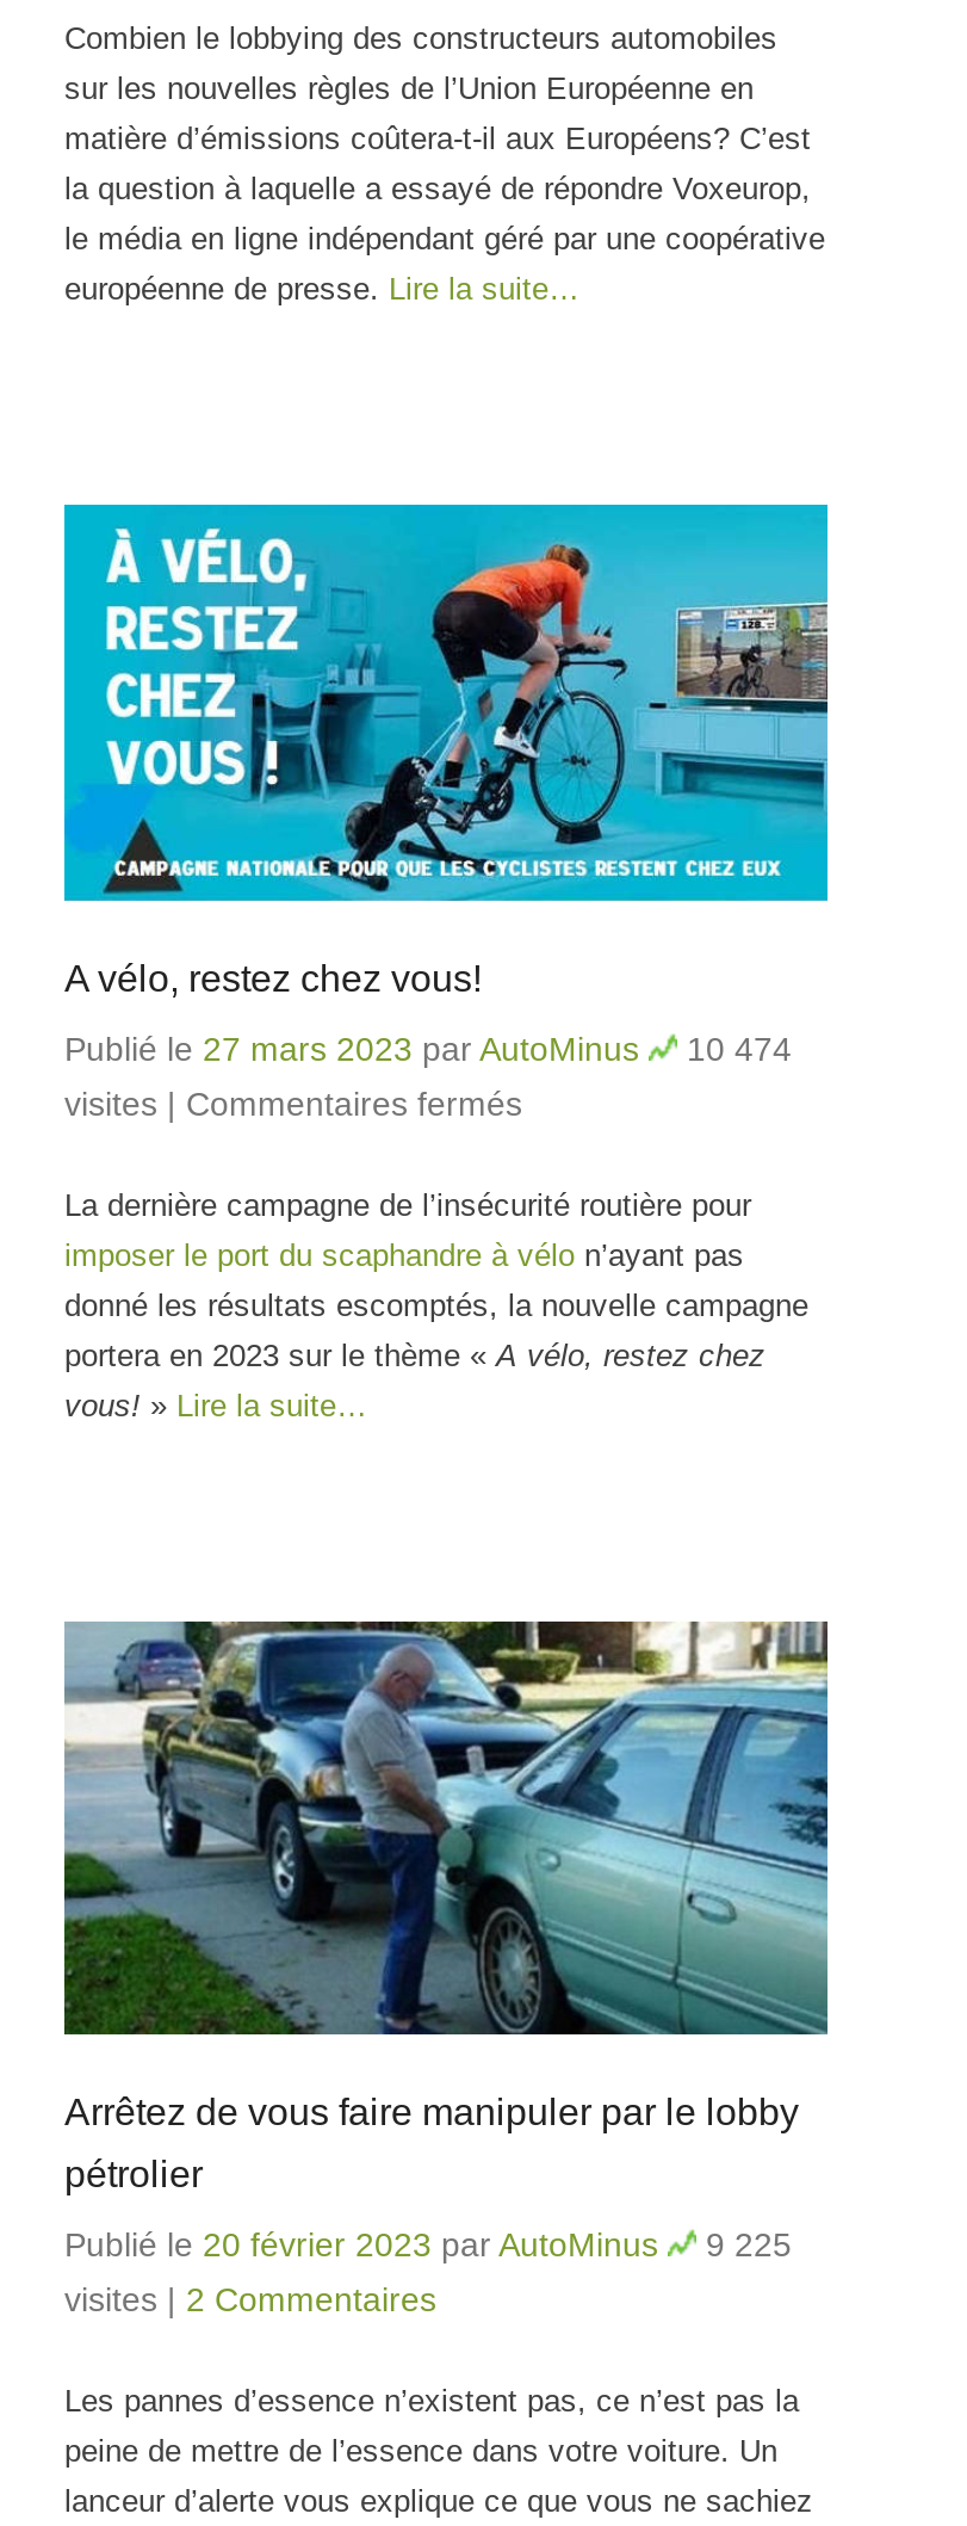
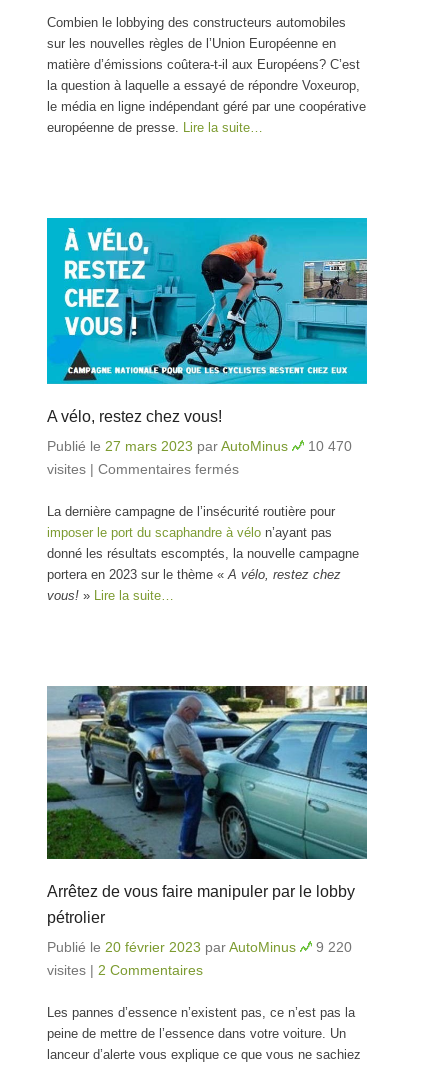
[64,1030,792,1068] Publié le 27 mars 2023 par AutoMinus 10 474 -> [47,438,352,454] Publié le 27 mars 2023 par AutoMinus 10 470
[64,2225,792,2263] Publié le 20 février 2023 par AutoMinus 9 225 -> [47,939,352,955] Publié le 20 février 2023 par AutoMinus 9 220

